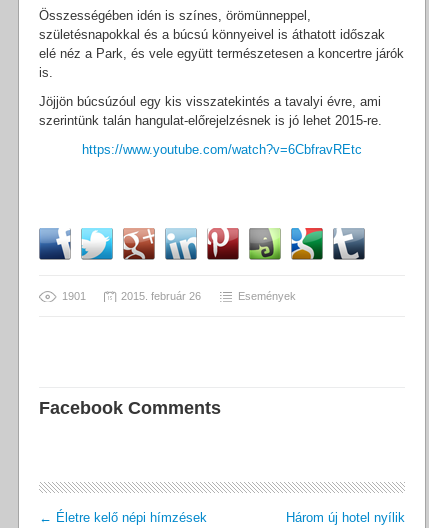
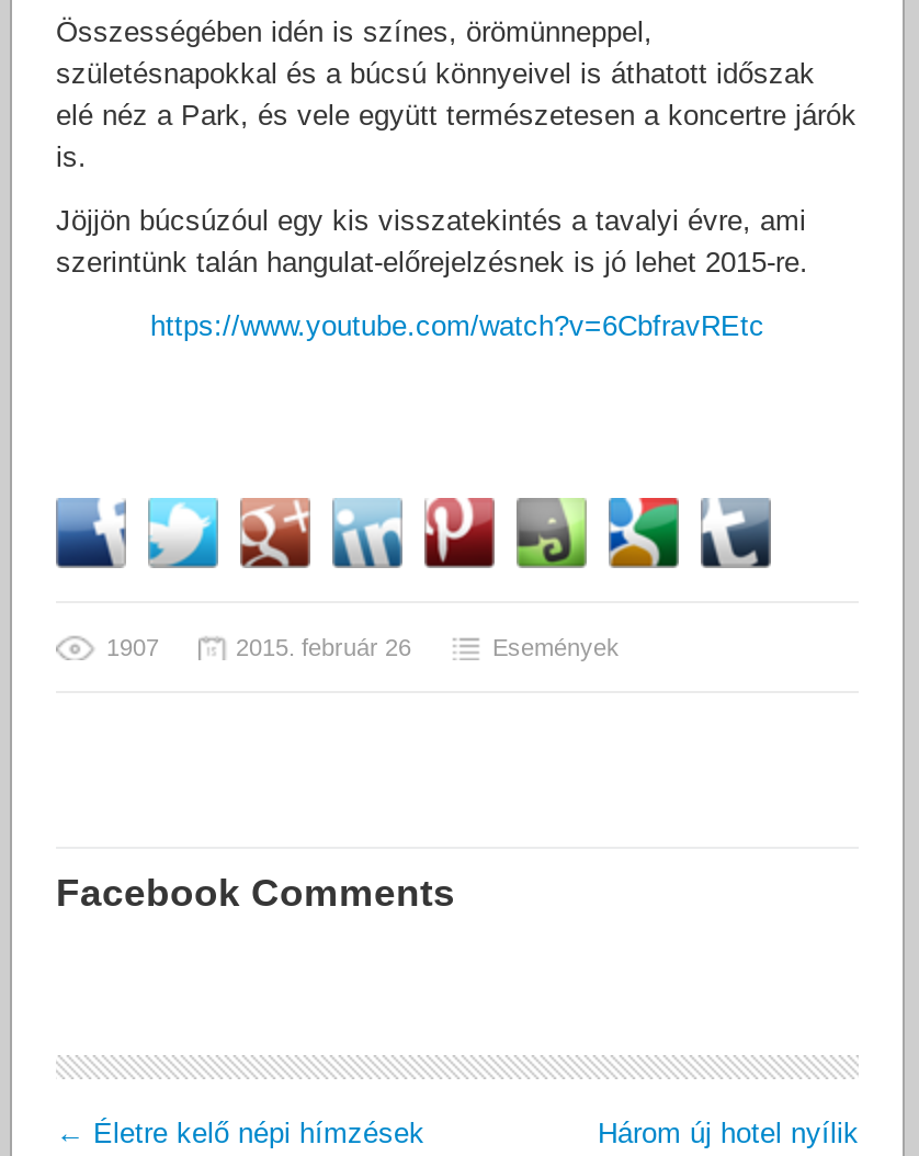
[62,290,89,302] 1901 -> [106,634,166,661] 1907

